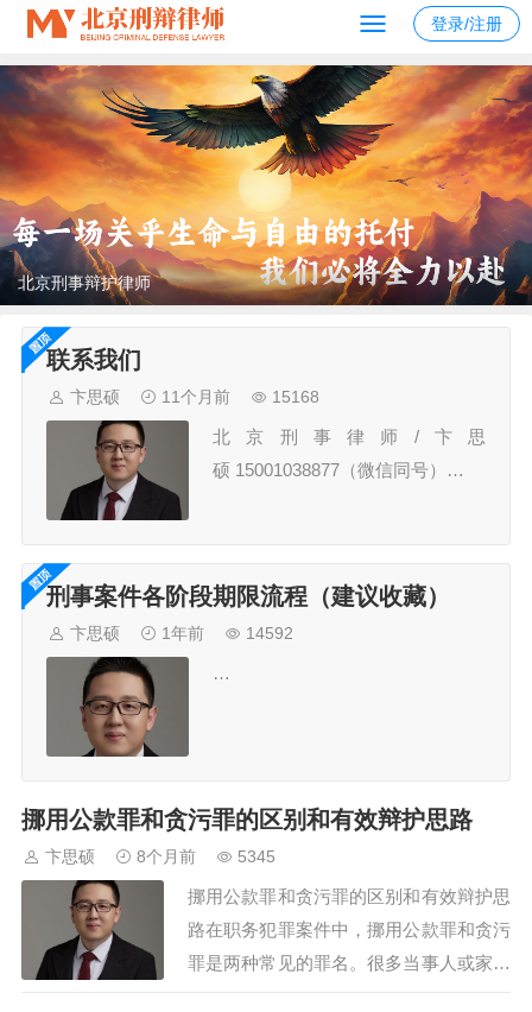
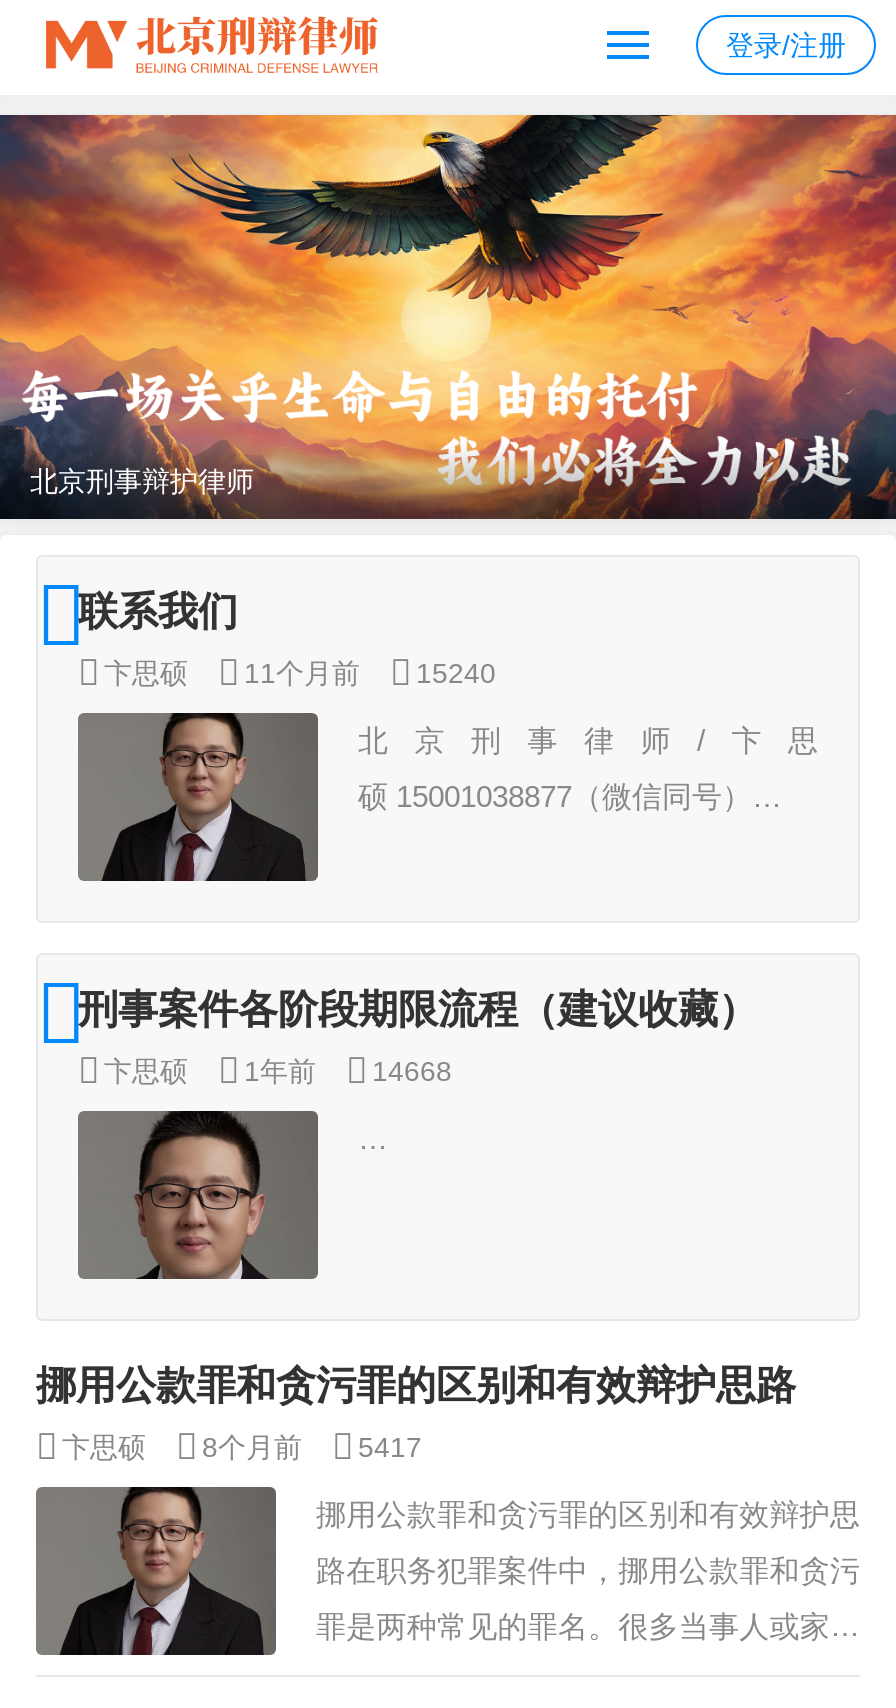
[20,325,71,380] [image] -> [36,555,116,647] [image]
[272,387,319,406] 15168 -> [416,656,496,688] 15240
[20,562,71,616] [image] -> [36,953,116,1045] [image]
[246,623,293,642] 14592 -> [372,1054,452,1086] 14668
[237,847,275,866] 5345 -> [358,1430,422,1462] 5417

